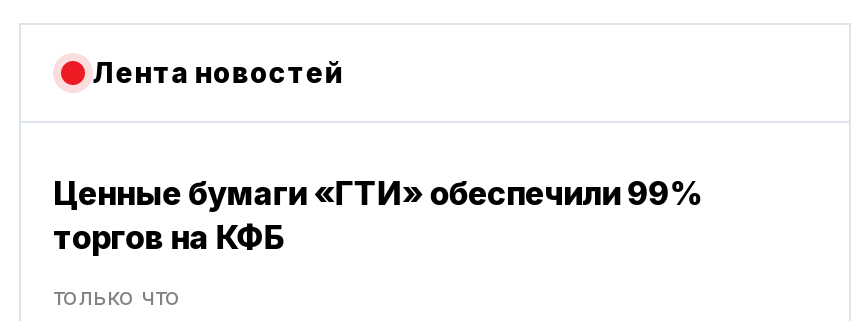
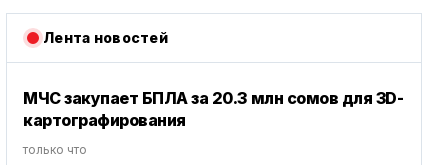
[53,173,700,257] Ценные бумаги «ГТИ» обеспечили 99% | торгов на КФБ -> [23,88,403,130] МЧС закупает БПЛА за 20.3 млн сомов для 3D- | картографирования

